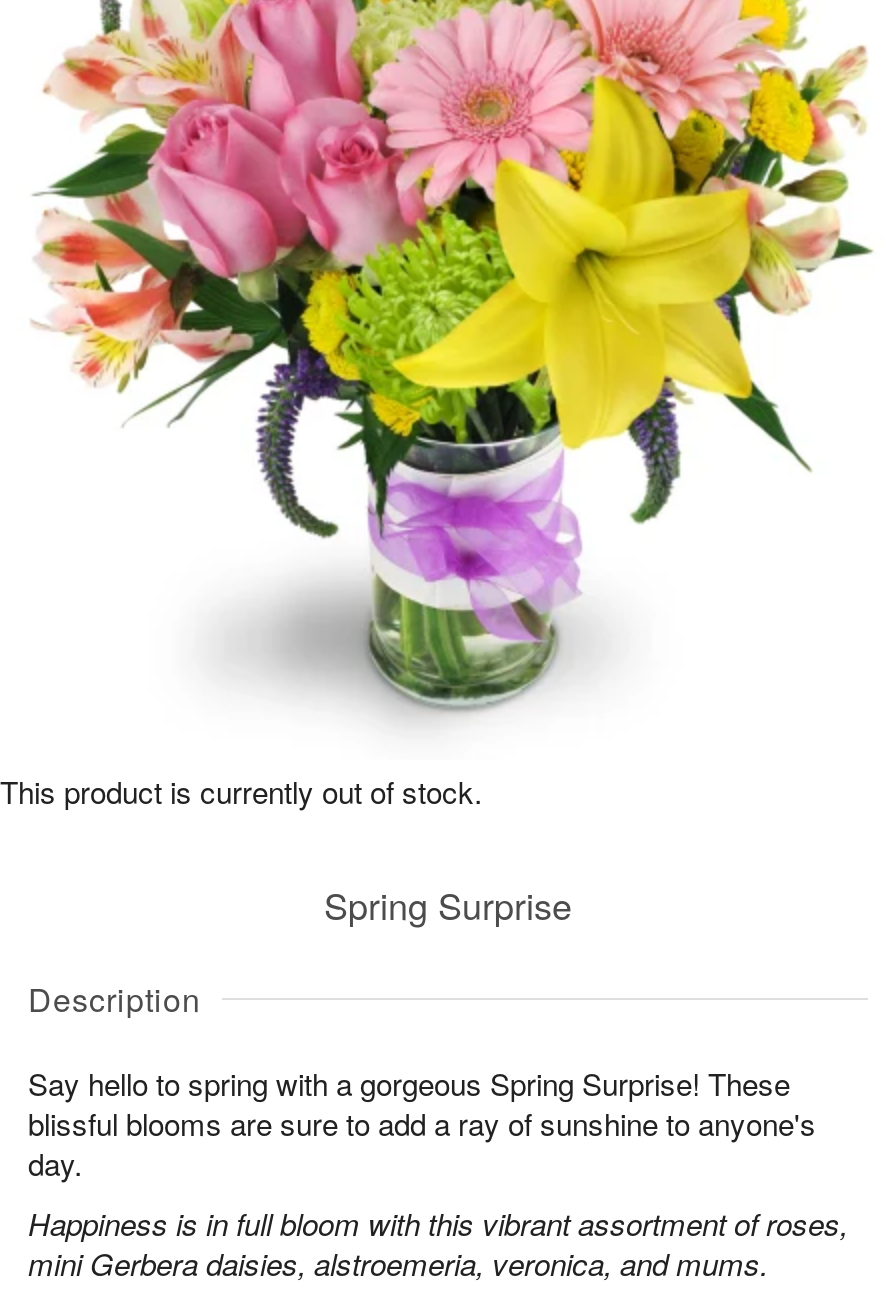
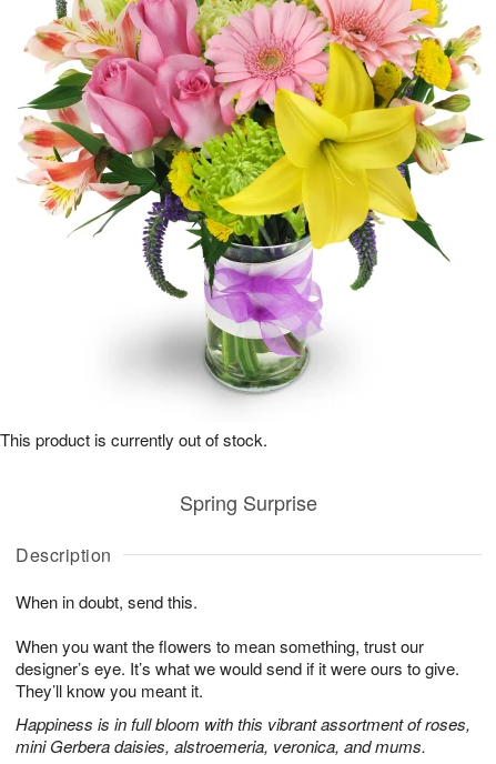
[28,1062,816,1184] Say hello to spring with a gorgeous Spring Surprise! These | blissful blooms are sure to add a ray of sunshine to anyone's | day. -> [16,590,459,702] When in doubt, send this. | When you want the flowers to mean something, trust our | designer’s eye. It’s what we would send if it were ours to give. | They’ll know you meant it.

